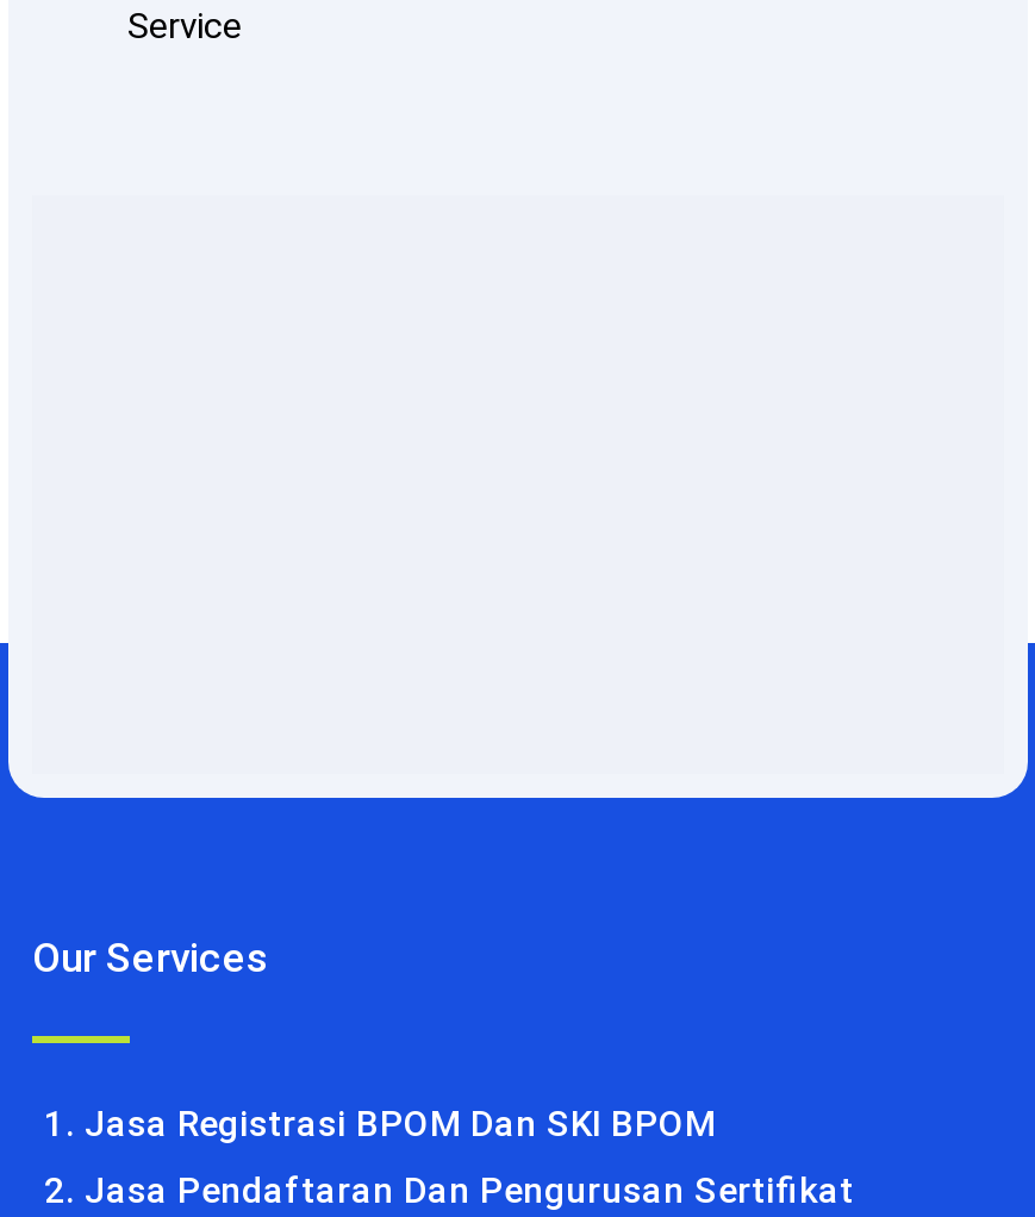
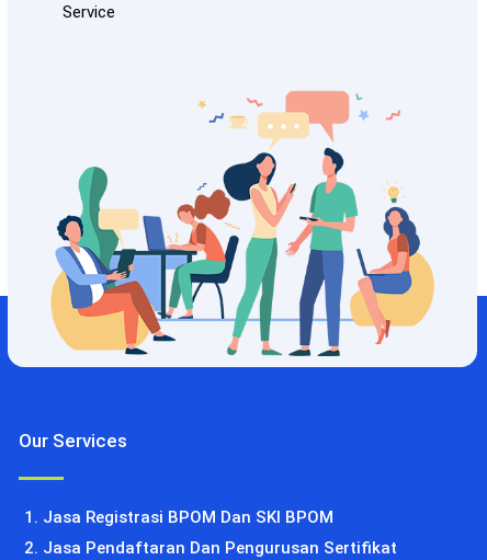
none -> [50,90,435,357] [image]

